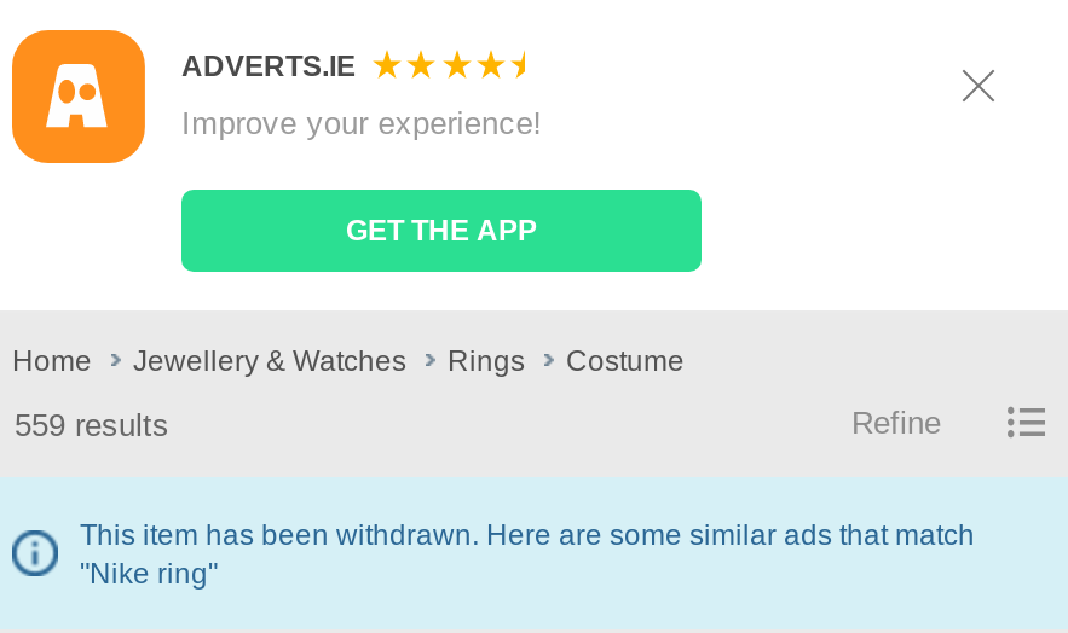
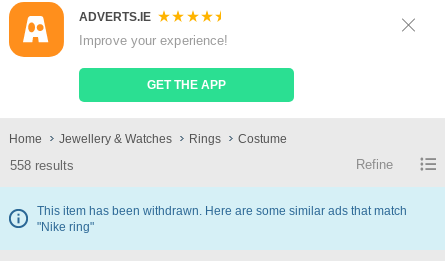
[15,407,169,443] 559 results -> [10,158,74,173] 558 results

